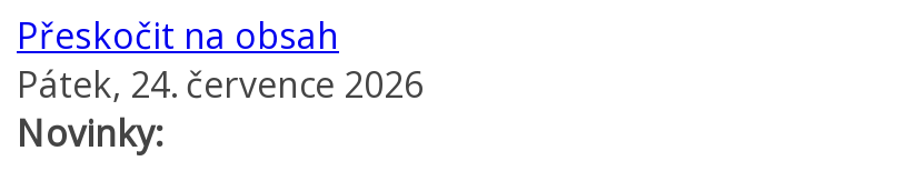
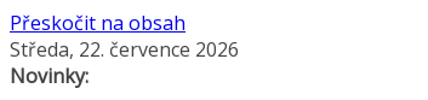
[17,60,424,109] Pátek, 24. července 2026 -> [10,36,239,63] Středa, 22. července 2026

